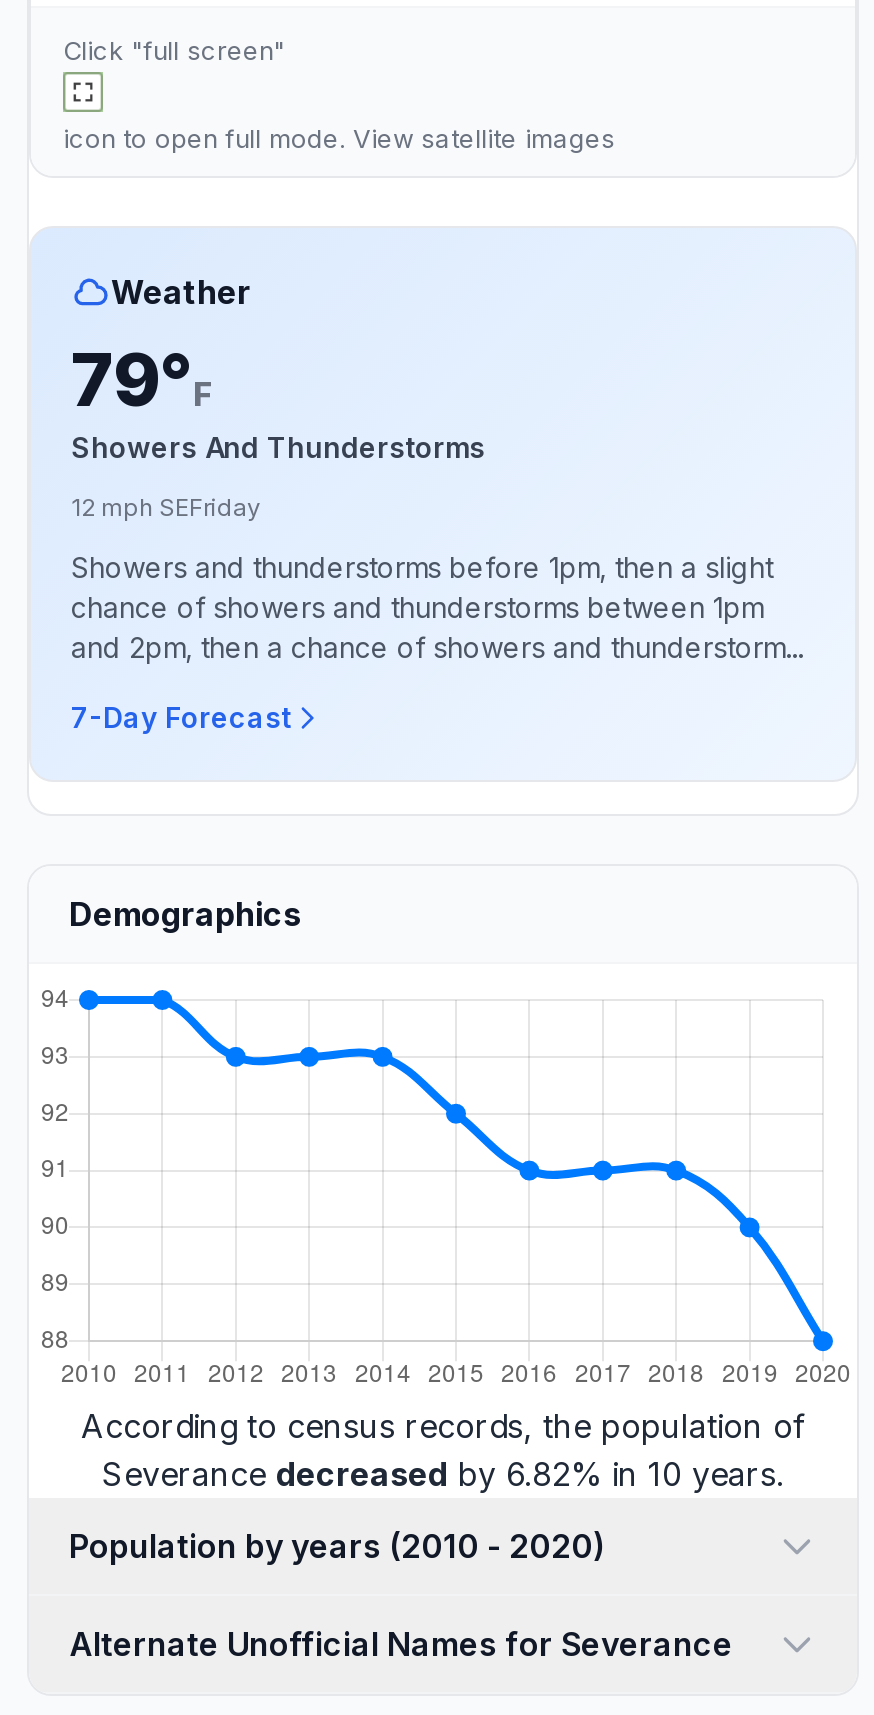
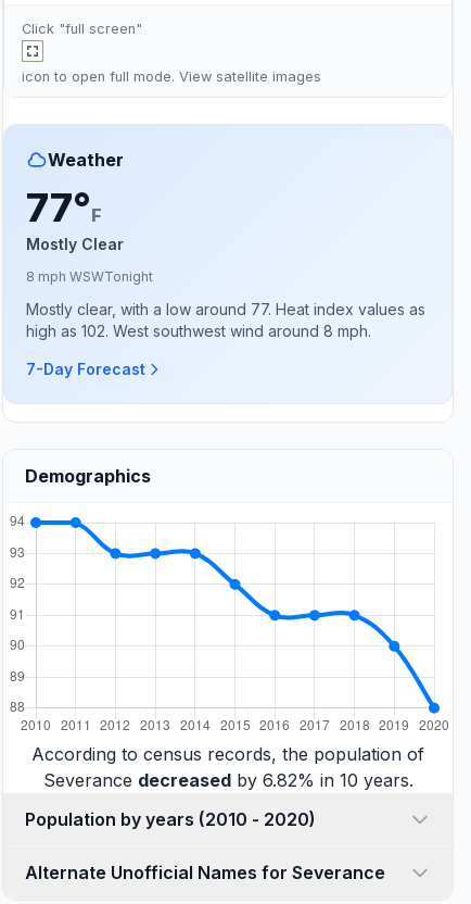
[71,336,485,464] 79°F | Showers And Thunderstorms -> [26,184,124,253] 77°F | Mostly Clear
[71,492,261,522] 12 mph SEFriday -> [26,268,153,285] 8 mph WSWTonight
[71,550,803,664] Showers and thunderstorms before 1pm, then a slight | chance of showers and thunderstorms between 1pm | and 2pm, then a chance of showers and thunderstorm... -> [26,300,425,340] Mostly clear, with a low around 77. Heat index values as | high as 102. West southwest wind around 8 mph.

